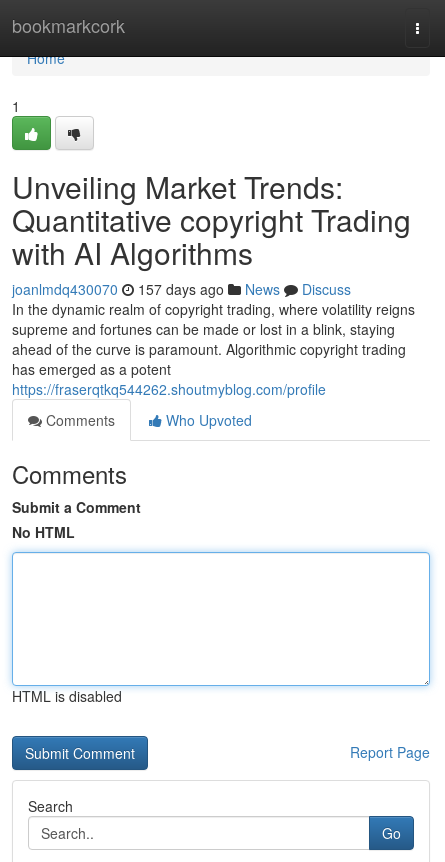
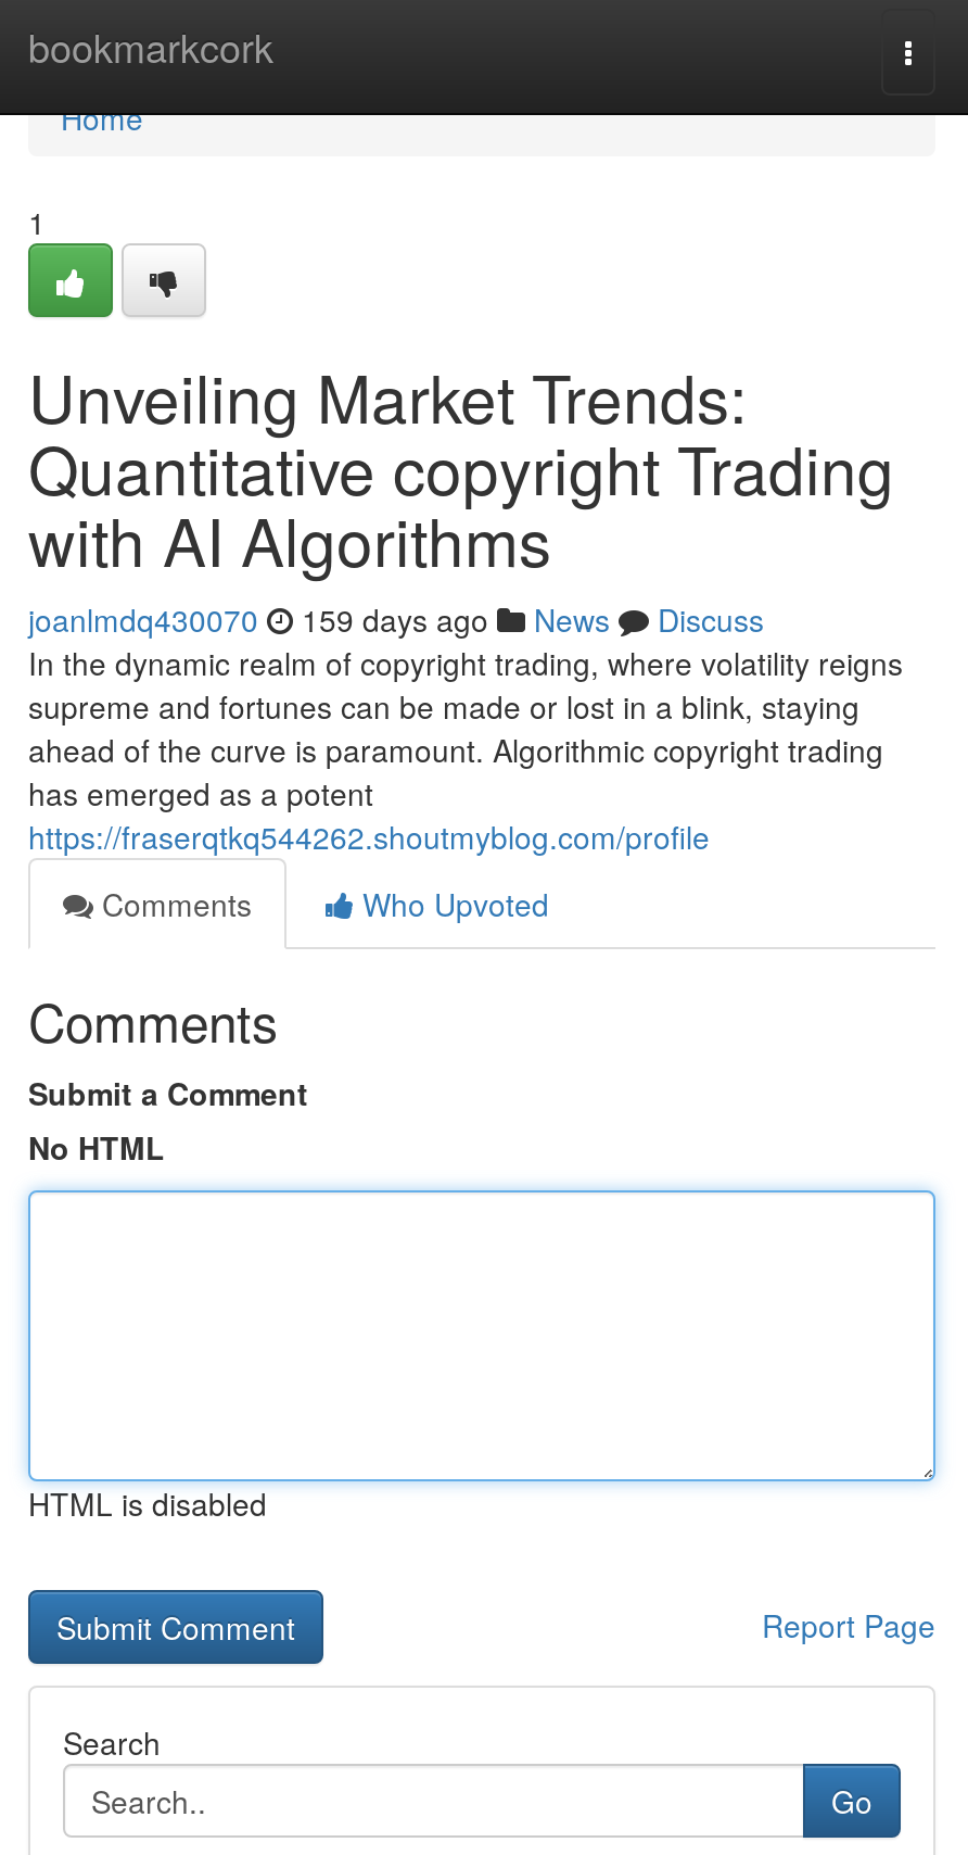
[12,279,351,299] joanlmdq430070 157 days ago News Discuss -> [28,597,764,641] joanlmdq430070 159 days ago News Discuss

